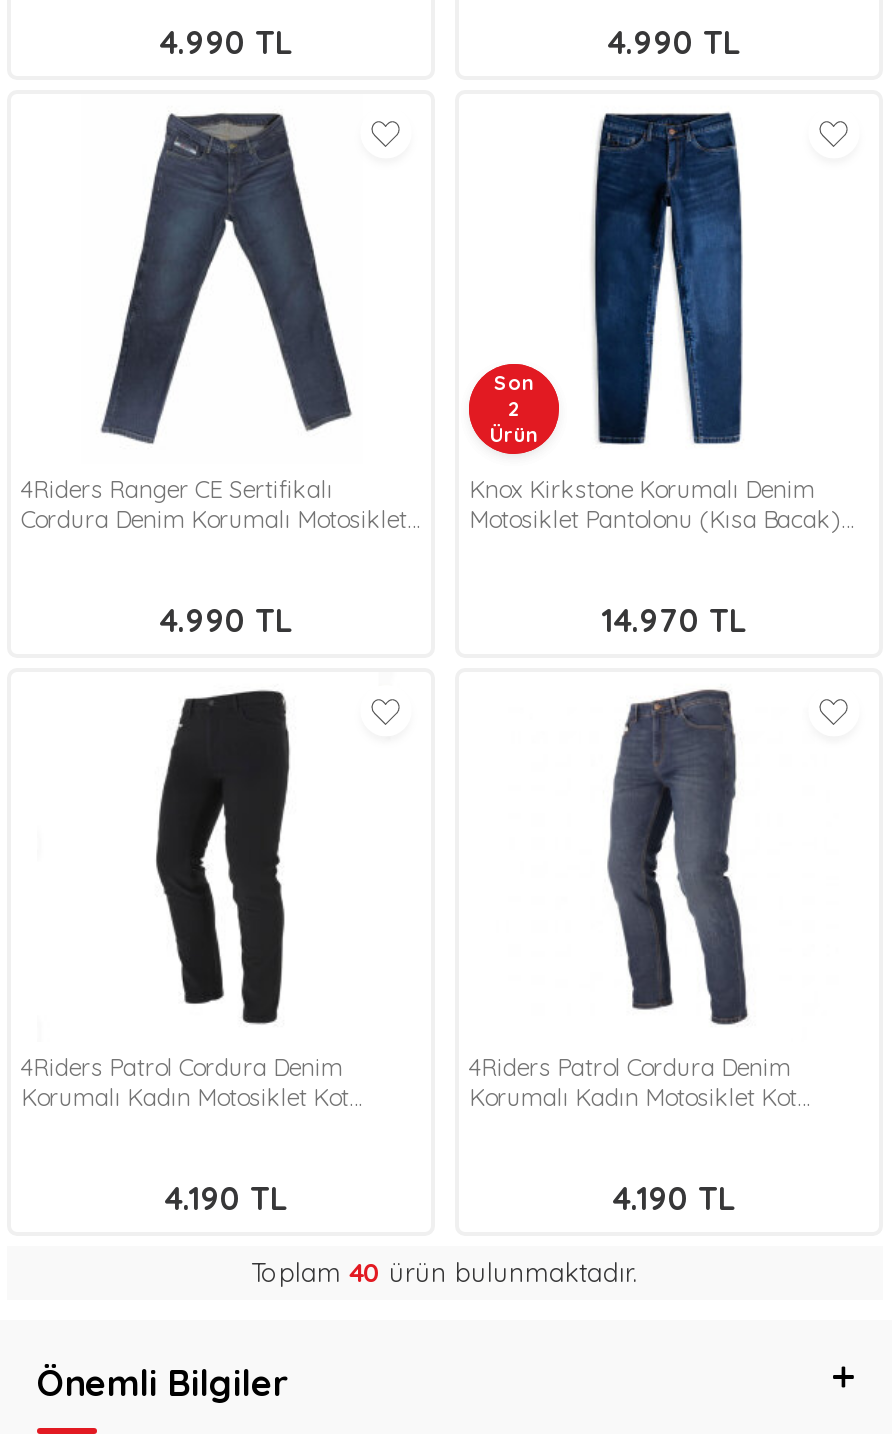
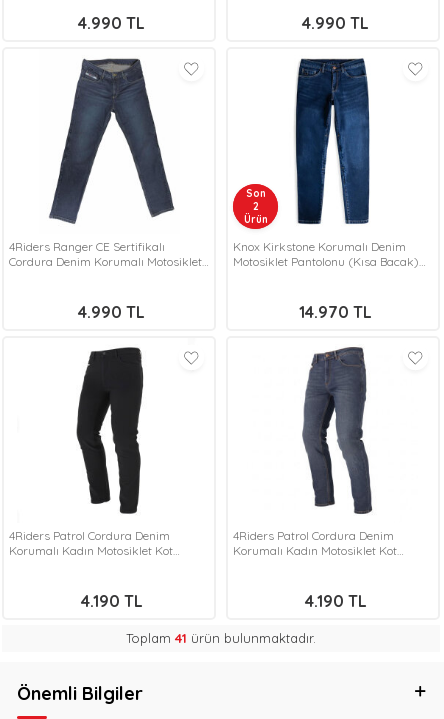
[251,1256,639,1288] Toplam 40 ürün bulunmaktadır. -> [126,630,316,646] Toplam 41 ürün bulunmaktadır.

